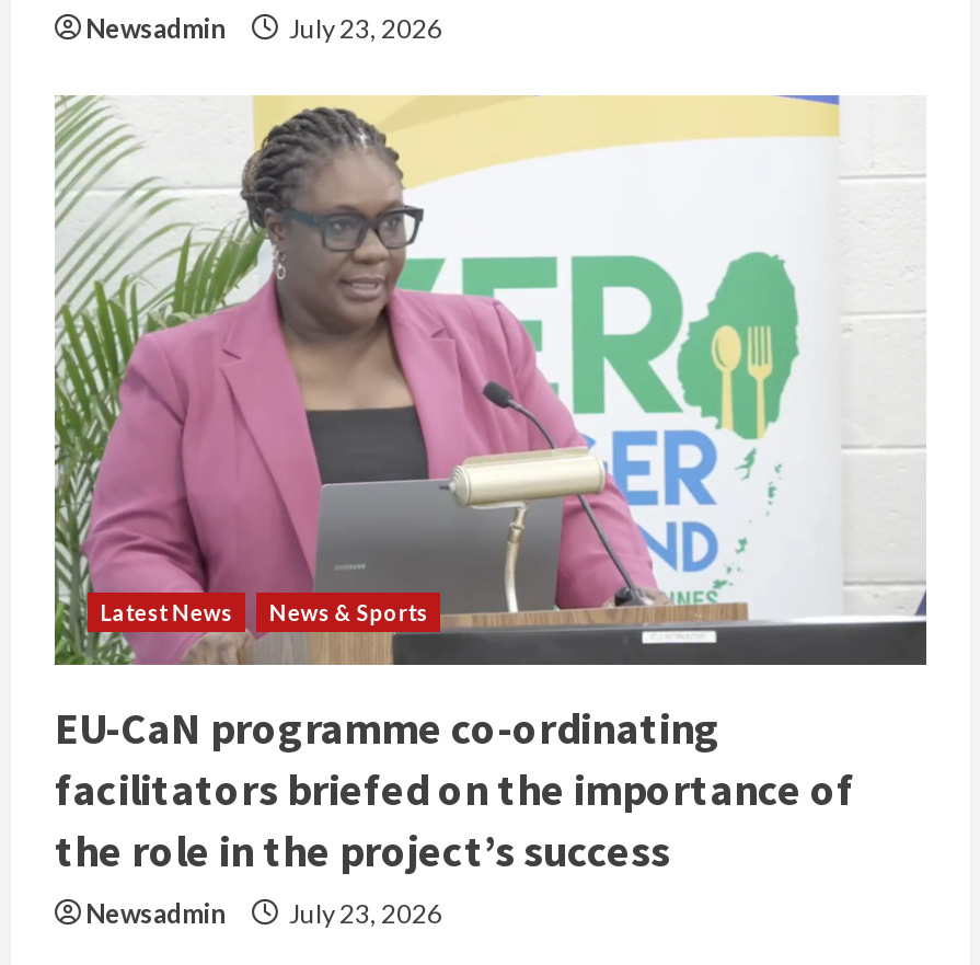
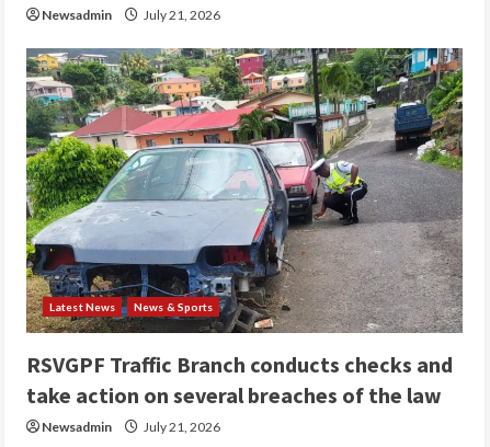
[85,12,442,45] Newsadmin July 23, 2026 -> [42,7,220,23] Newsadmin July 21, 2026
[53,93,926,877] [image] | EU-CaN programme co-ordinating | facilitators briefed on the importance of | the role in the project’s success -> [25,47,464,409] [image] | RSVGPF Traffic Branch conducts checks and | take action on several breaches of the law
[85,897,442,930] Newsadmin July 23, 2026 -> [42,419,220,435] Newsadmin July 21, 2026

